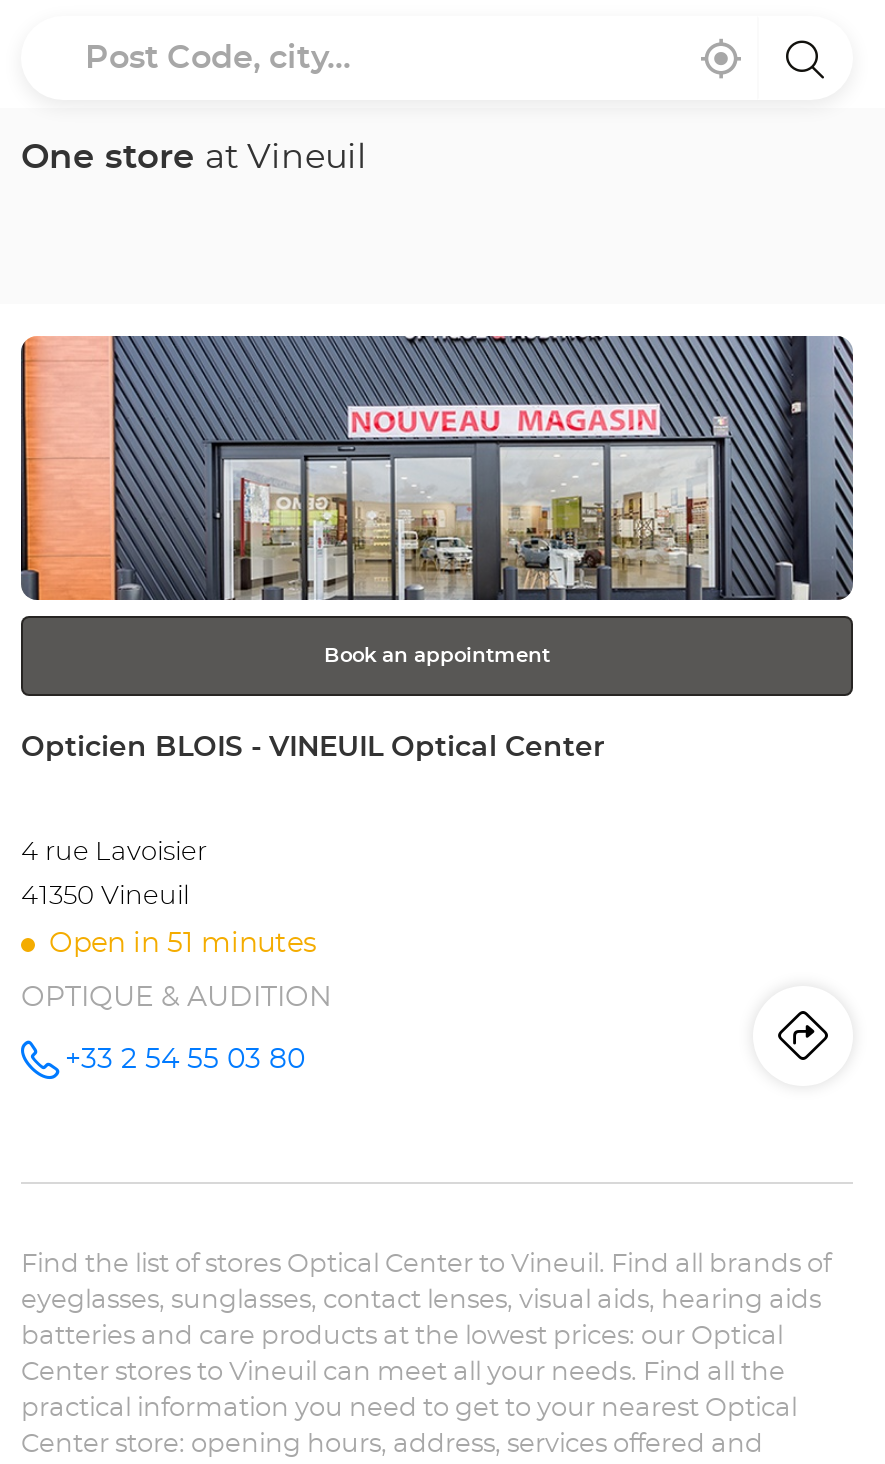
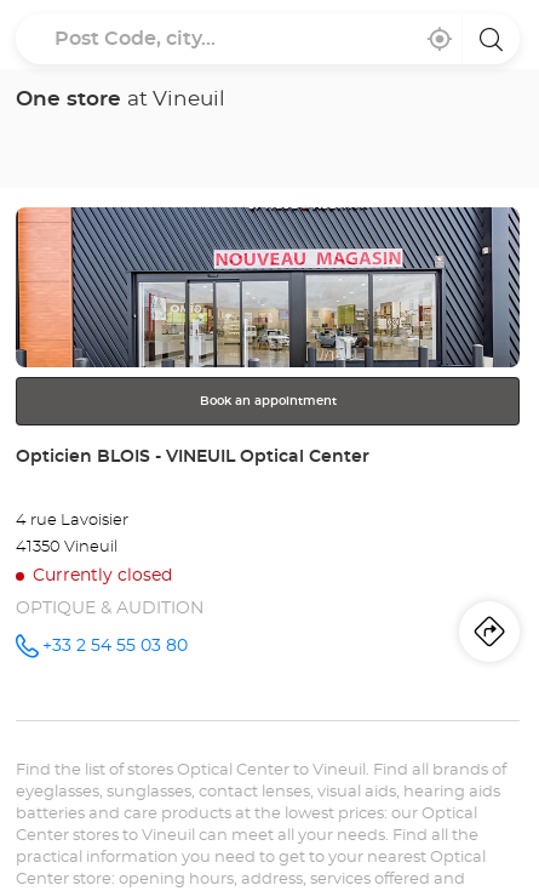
[49,929,317,957] Open in 51 minutes -> [33,567,172,584] Currently closed

